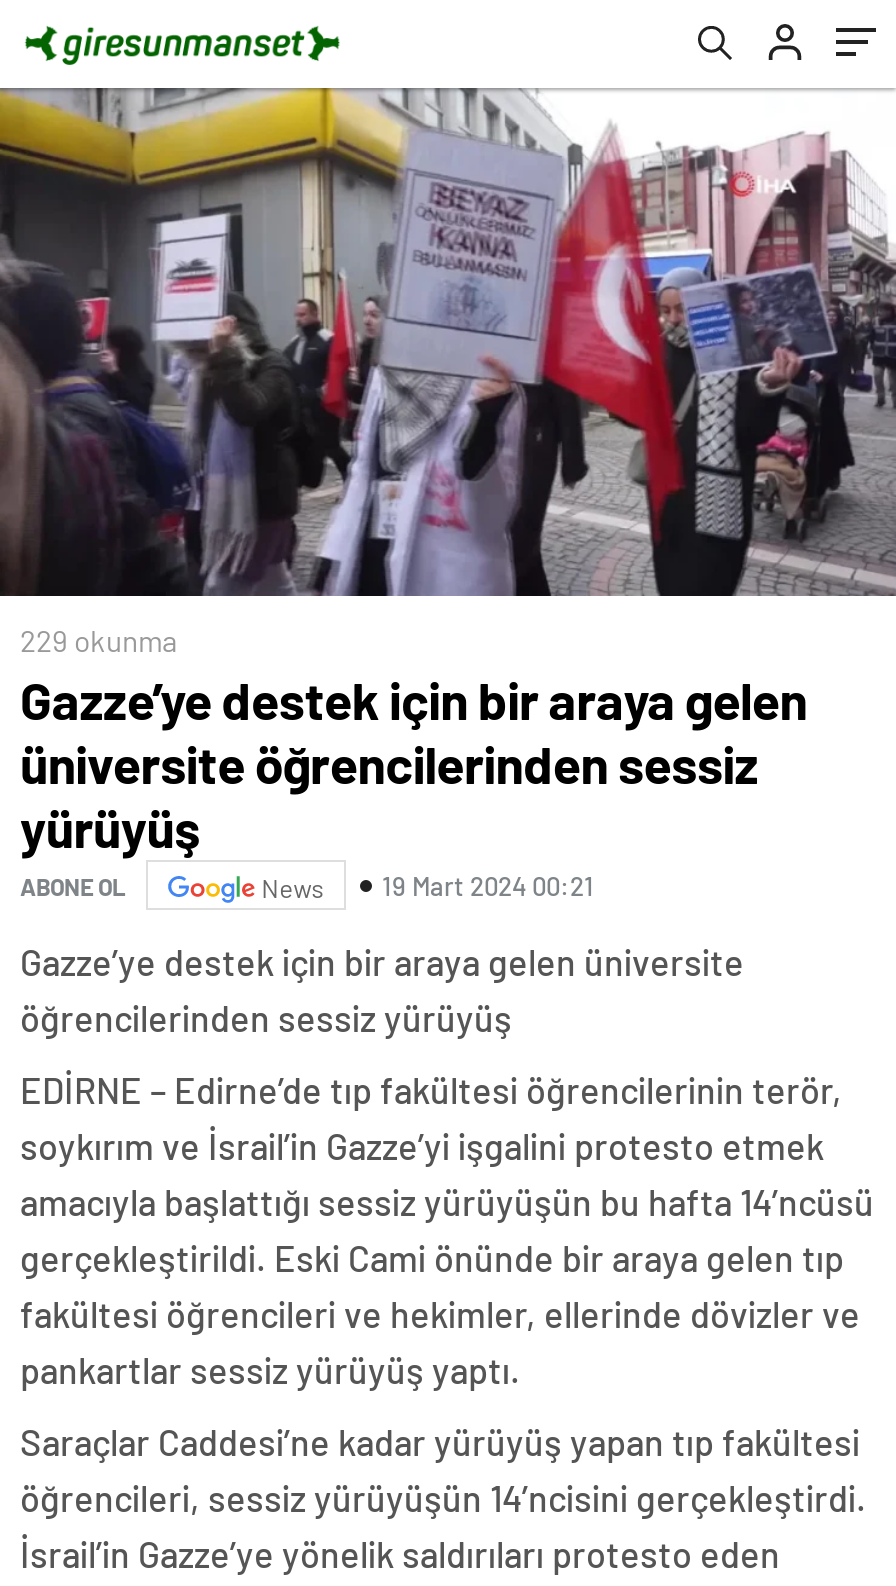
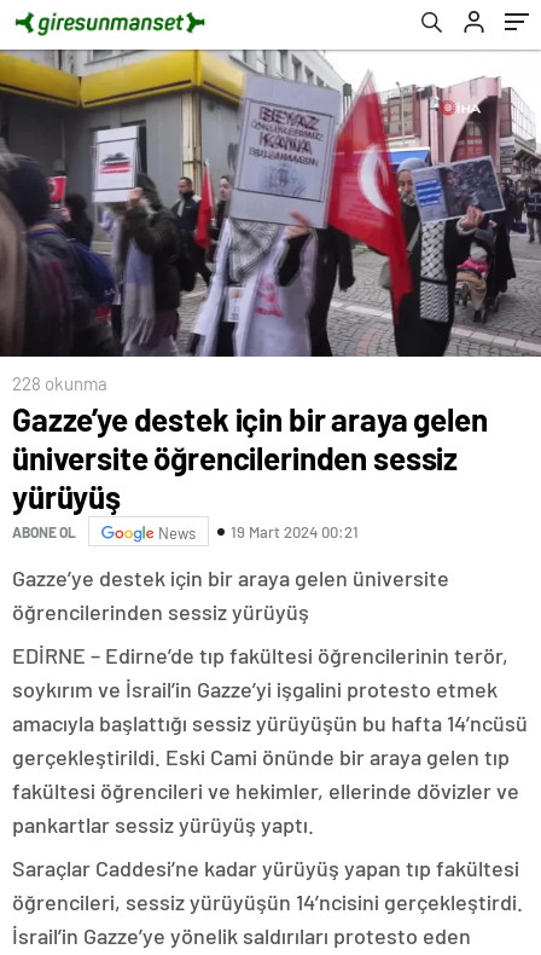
[20,623,178,659] 229 okunma -> [12,373,107,394] 228 okunma

